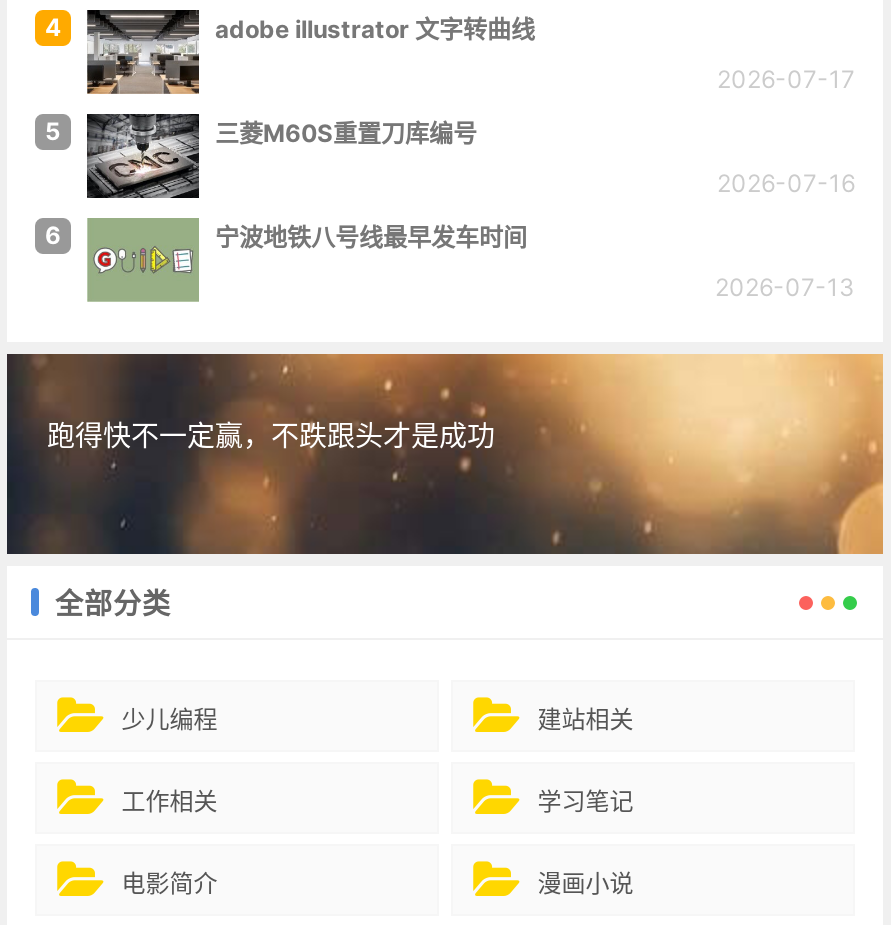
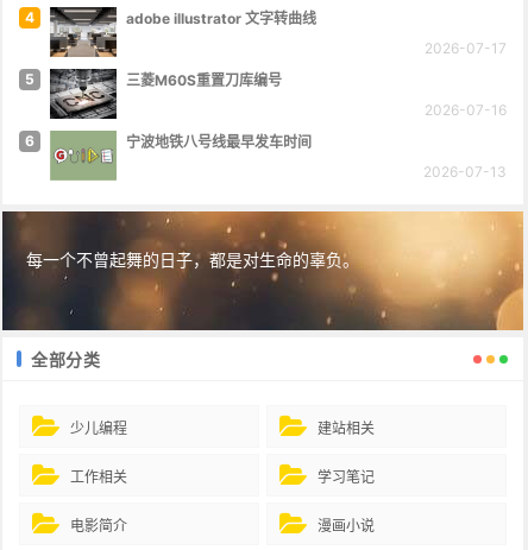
[47,418,495,452] 跑得快不一定赢，不跌跟头才是成功 -> [26,249,359,270] 每一个不曾起舞的日子，都是对生命的辜负。

